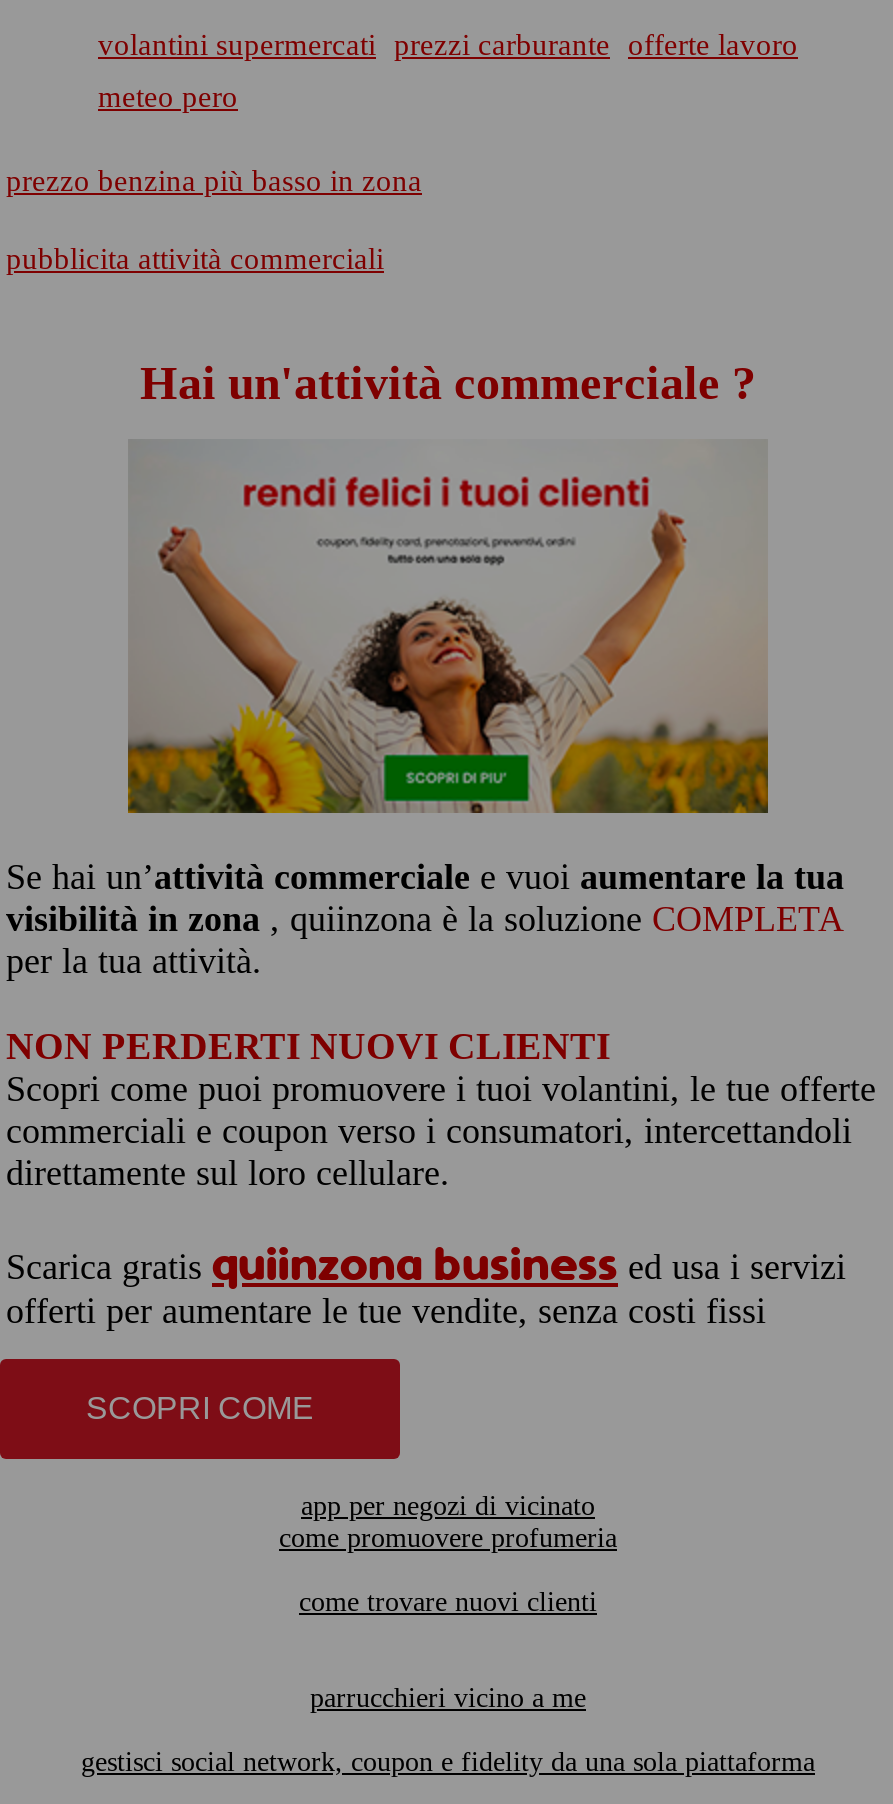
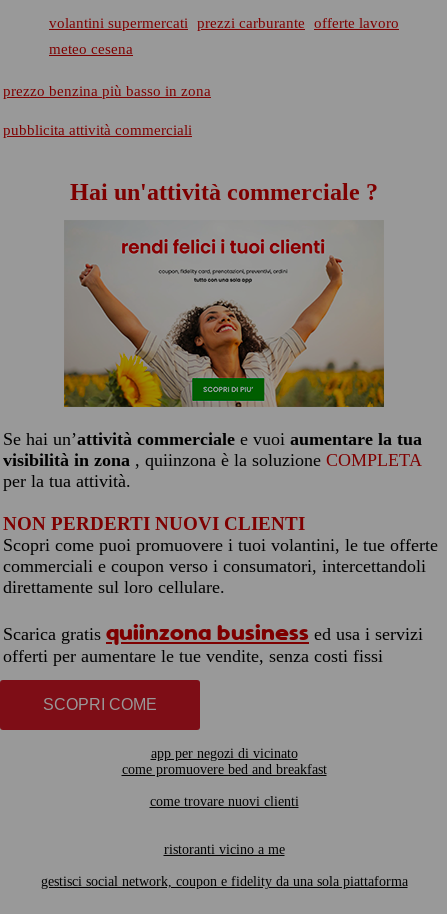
[98,81,238,113] meteo pero -> [49,41,133,57] meteo cesena
[279,1523,617,1553] come promuovere profumeria -> [121,762,326,777] come promuovere bed and breakfast
[310,1683,586,1713] parrucchieri vicino a me -> [163,842,284,857] ristoranti vicino a me

